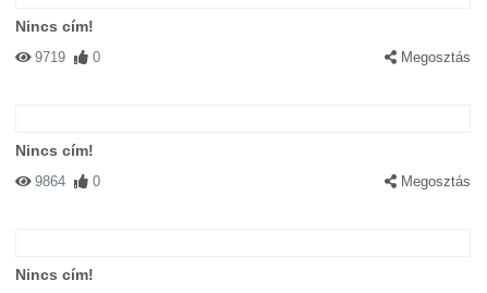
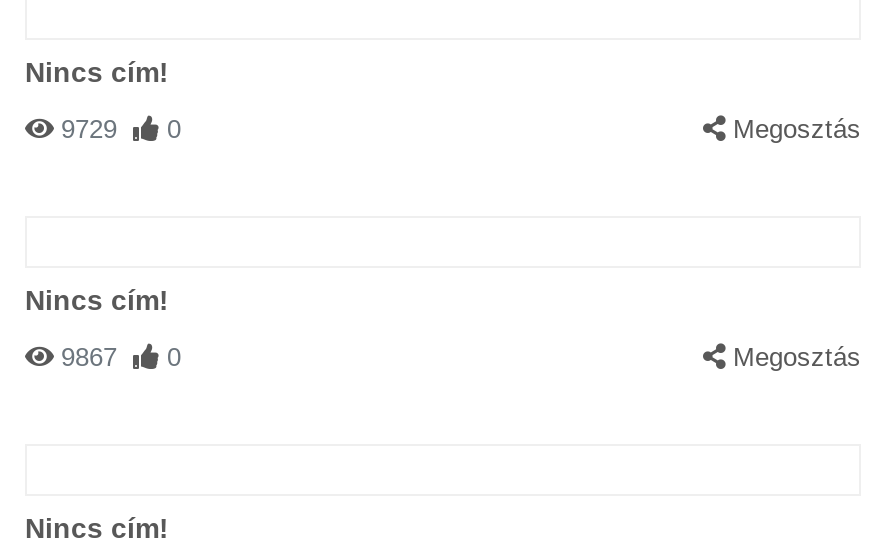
[35,49,100,65] 9719 0 -> [61,114,181,144] 9729 0
[35,173,100,190] 9864 0 -> [61,342,181,372] 9867 0

